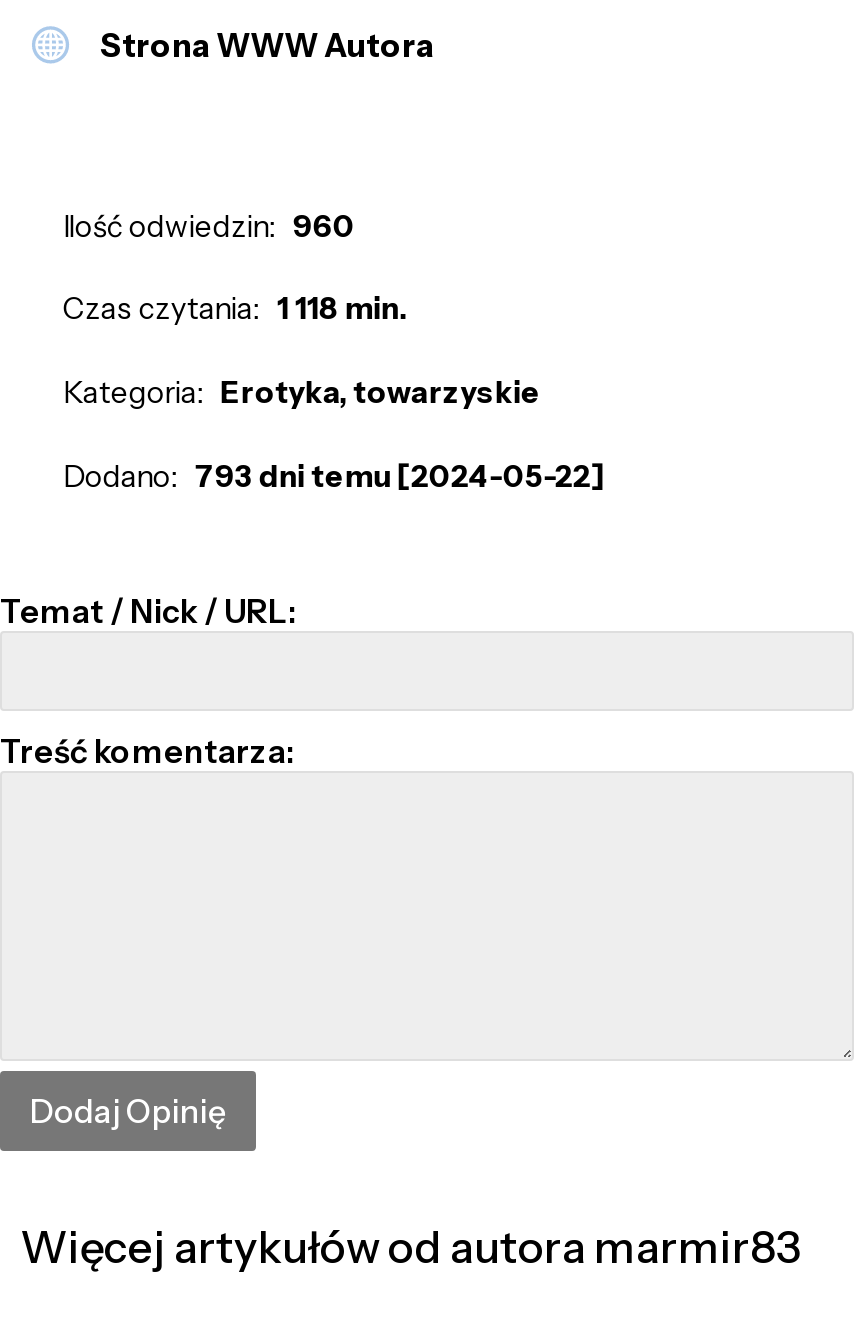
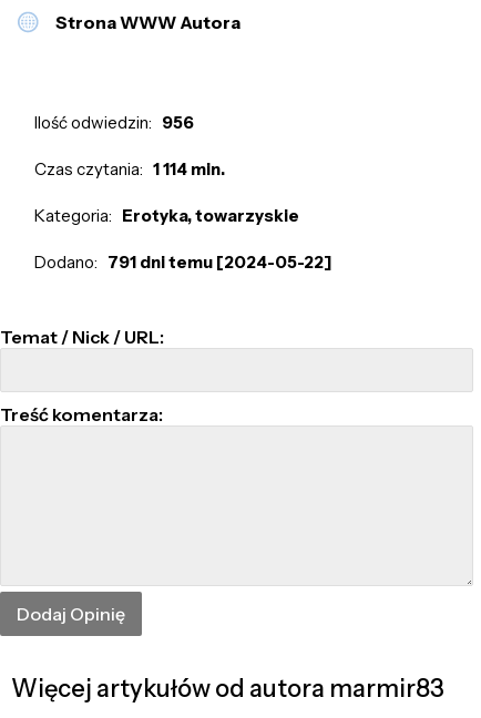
[63,206,355,244] Ilość odwiedzin: 960 -> [35,112,194,133] Ilość odwiedzin: 956
[63,290,407,328] Czas czytania: 1 118 min. -> [35,158,225,179] Czas czytania: 1 114 min.
[63,458,607,496] Dodano: 793 dni temu [2024-05-22] -> [35,251,333,272] Dodano: 791 dni temu [2024-05-22]

